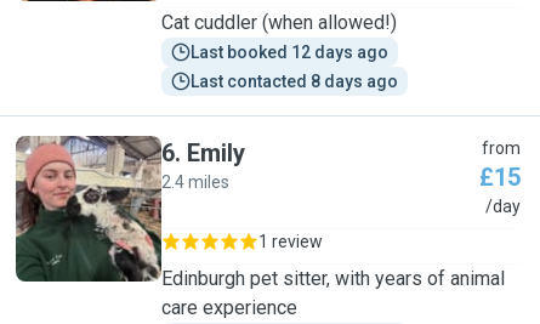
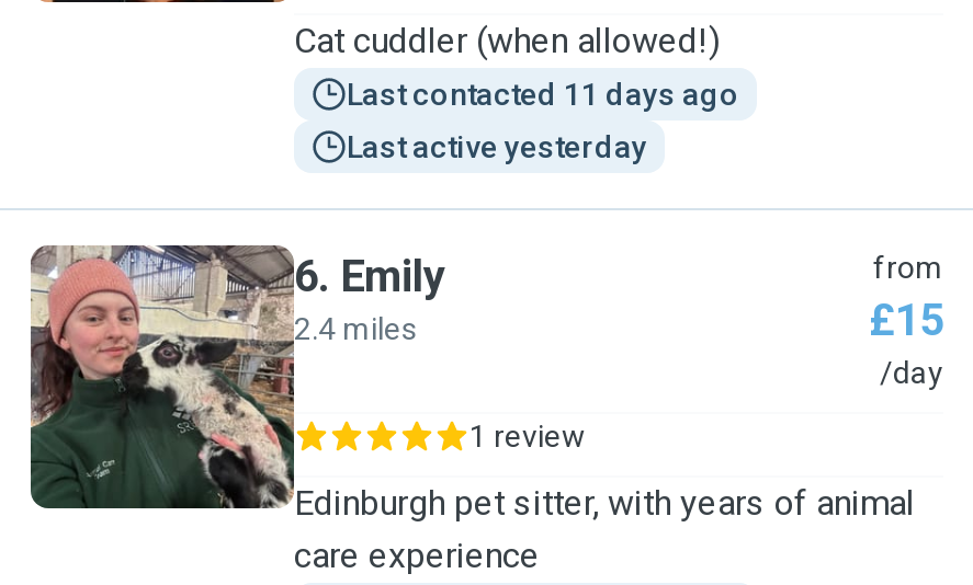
[191,42,388,62] Last booked 12 days ago -> [347,77,739,112] Last contacted 11 days ago
[191,72,398,91] Last contacted 8 days ago -> [347,129,647,164] Last active yesterday

